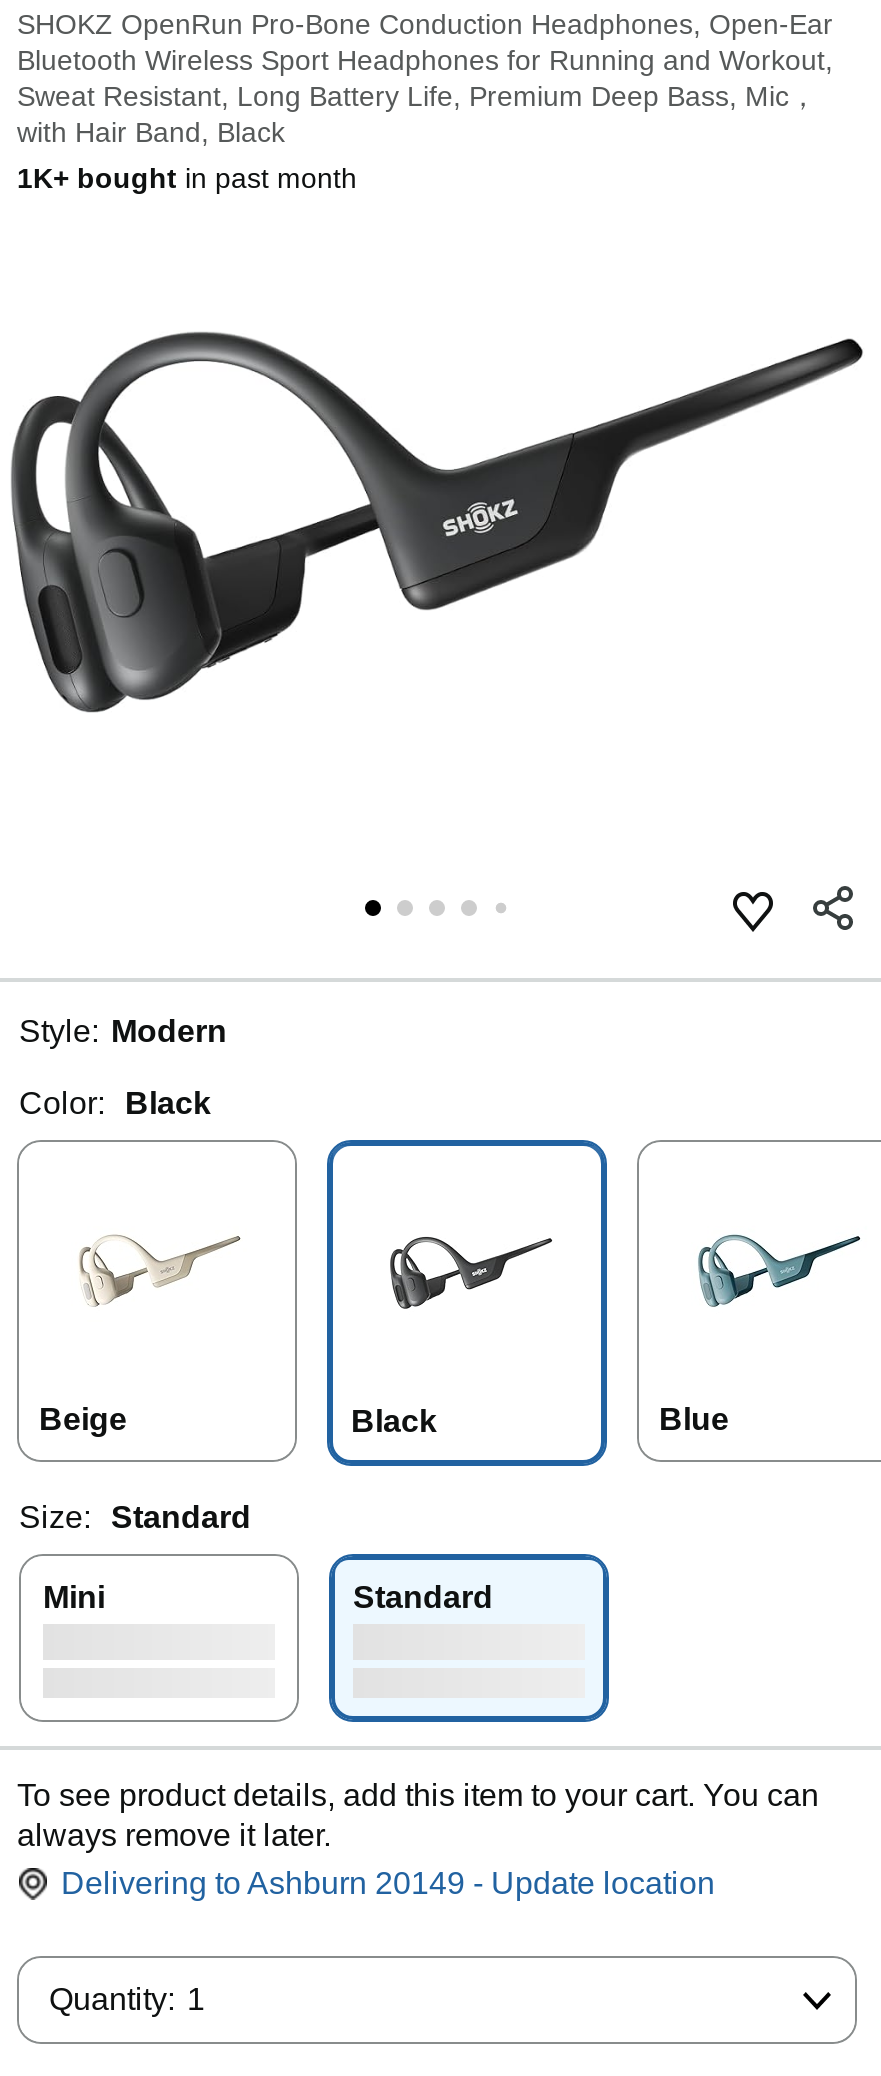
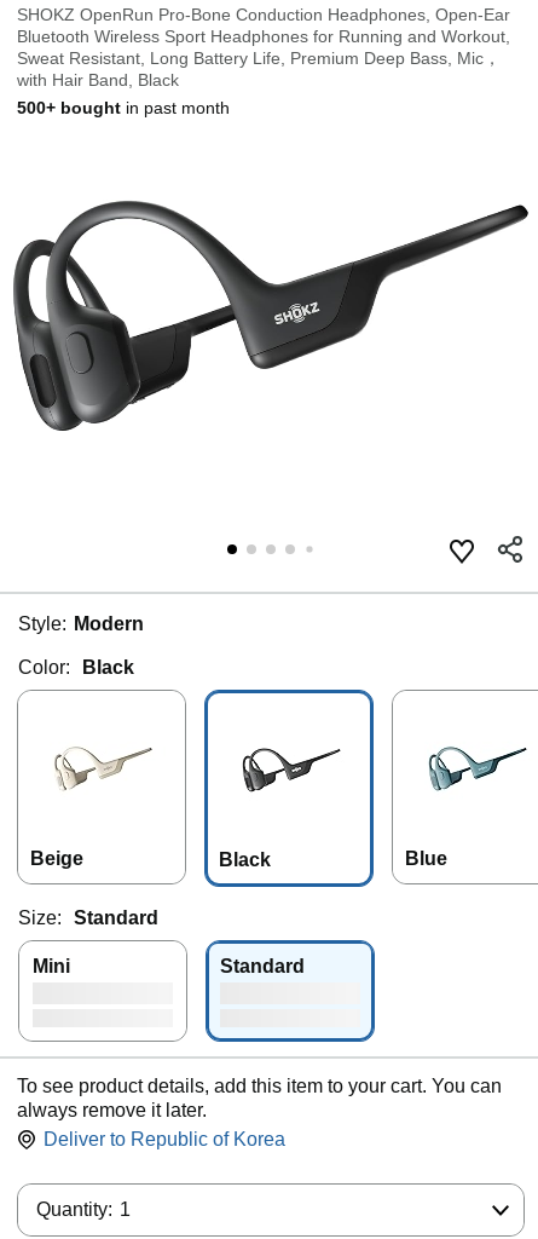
[17,162,357,194] 1K+ bought in past month -> [17,98,230,117] 500+ bought in past month
[61,1866,715,1900] Delivering to Ashburn 20149 - Update location -> [44,1129,285,1150] Deliver to Republic of Korea

